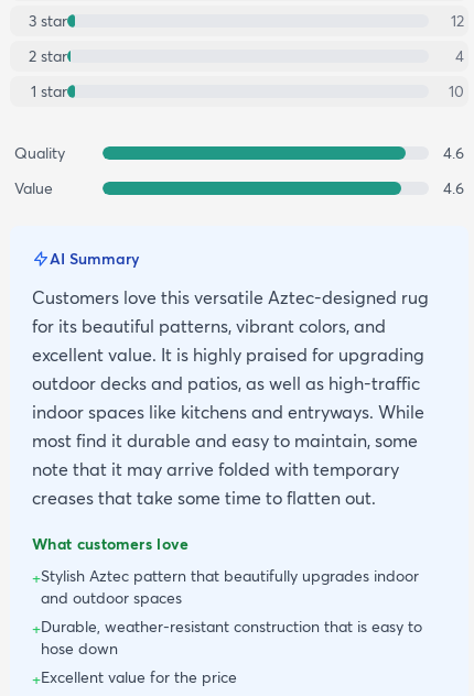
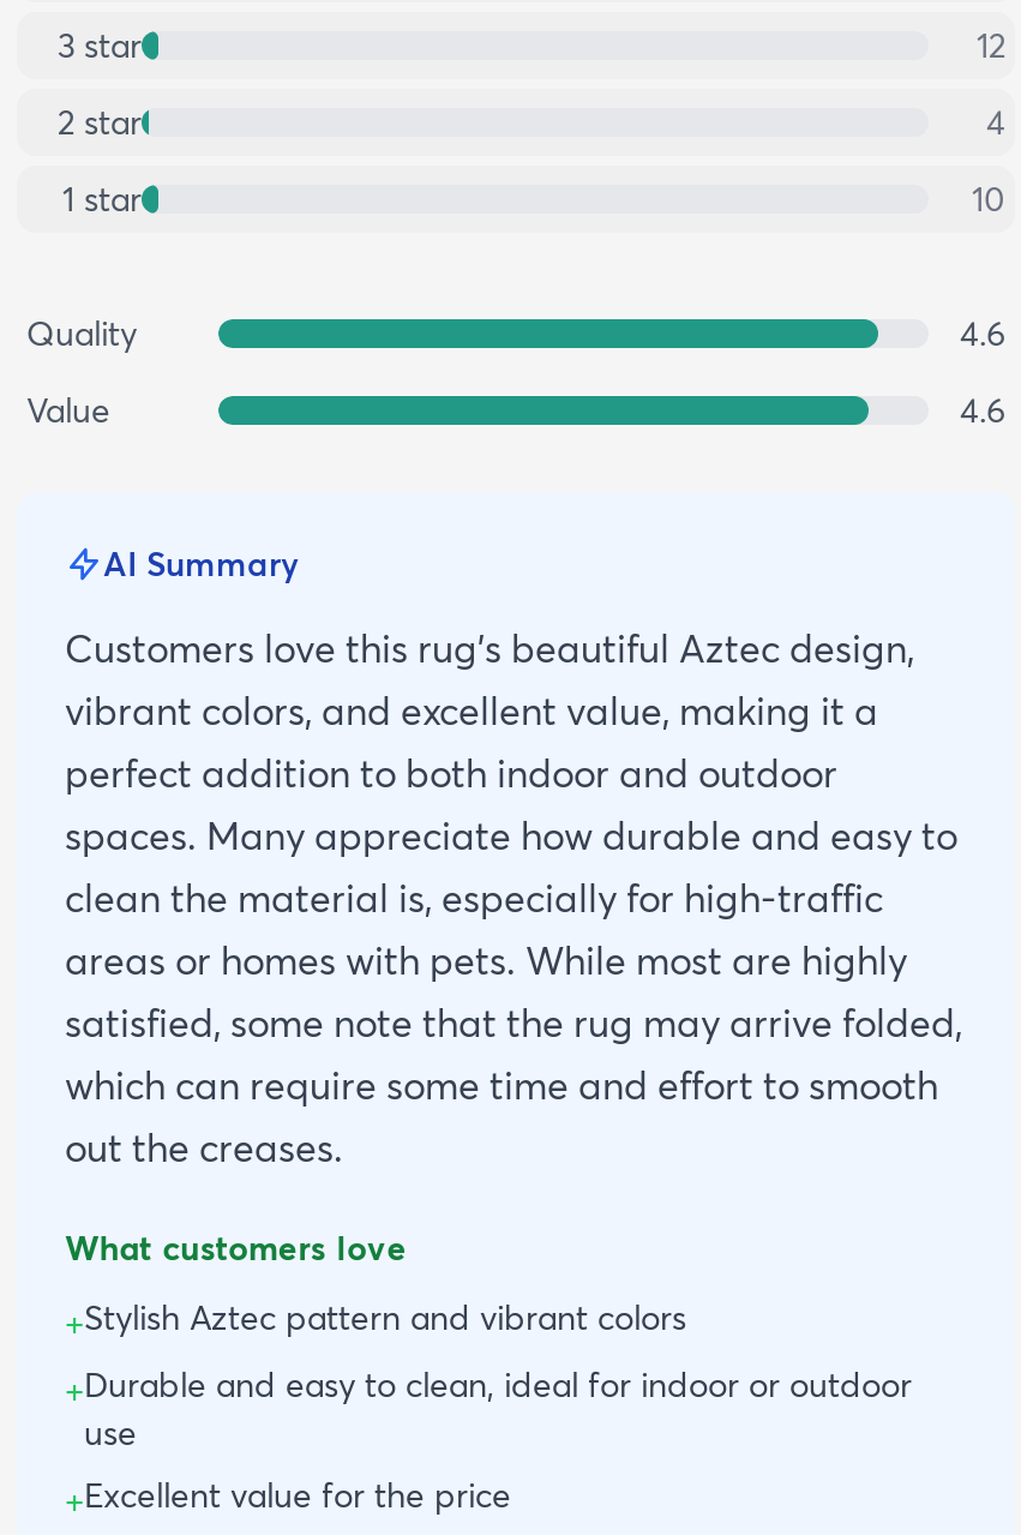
[32,287,429,509] Customers love this versatile Aztec-designed rug | for its beautiful patterns, vibrant colors, and | excellent value. It is highly praised for upgrading | outdoor decks and patios, as well as high-traffic | indoor spaces like kitchens and entryways. While | most find it durable and easy to maintain, some | note that it may arrive folded with temporary | creases that take some time to flatten out. -> [65,625,962,1172] Customers love this rug's beautiful Aztec design, | vibrant colors, and excellent value, making it a | perfect addition to both indoor and outdoor | spaces. Many appreciate how durable and easy to | clean the material is, especially for high-traffic | areas or homes with pets. While most are highly | satisfied, some note that the rug may arrive folded, | which can require some time and effort to smooth | out the creases.
moved [32,535,189,554] -> [65,1228,407,1271]: What customers love
[32,566,422,659] +Stylish Aztec pattern that beautifully upgrades indoor | and outdoor spaces | +Durable, weather-resistant construction that is easy to | hose down -> [65,1297,912,1456] +Stylish Aztec pattern and vibrant colors | +Durable and easy to clean, ideal for indoor or outdoor | use

